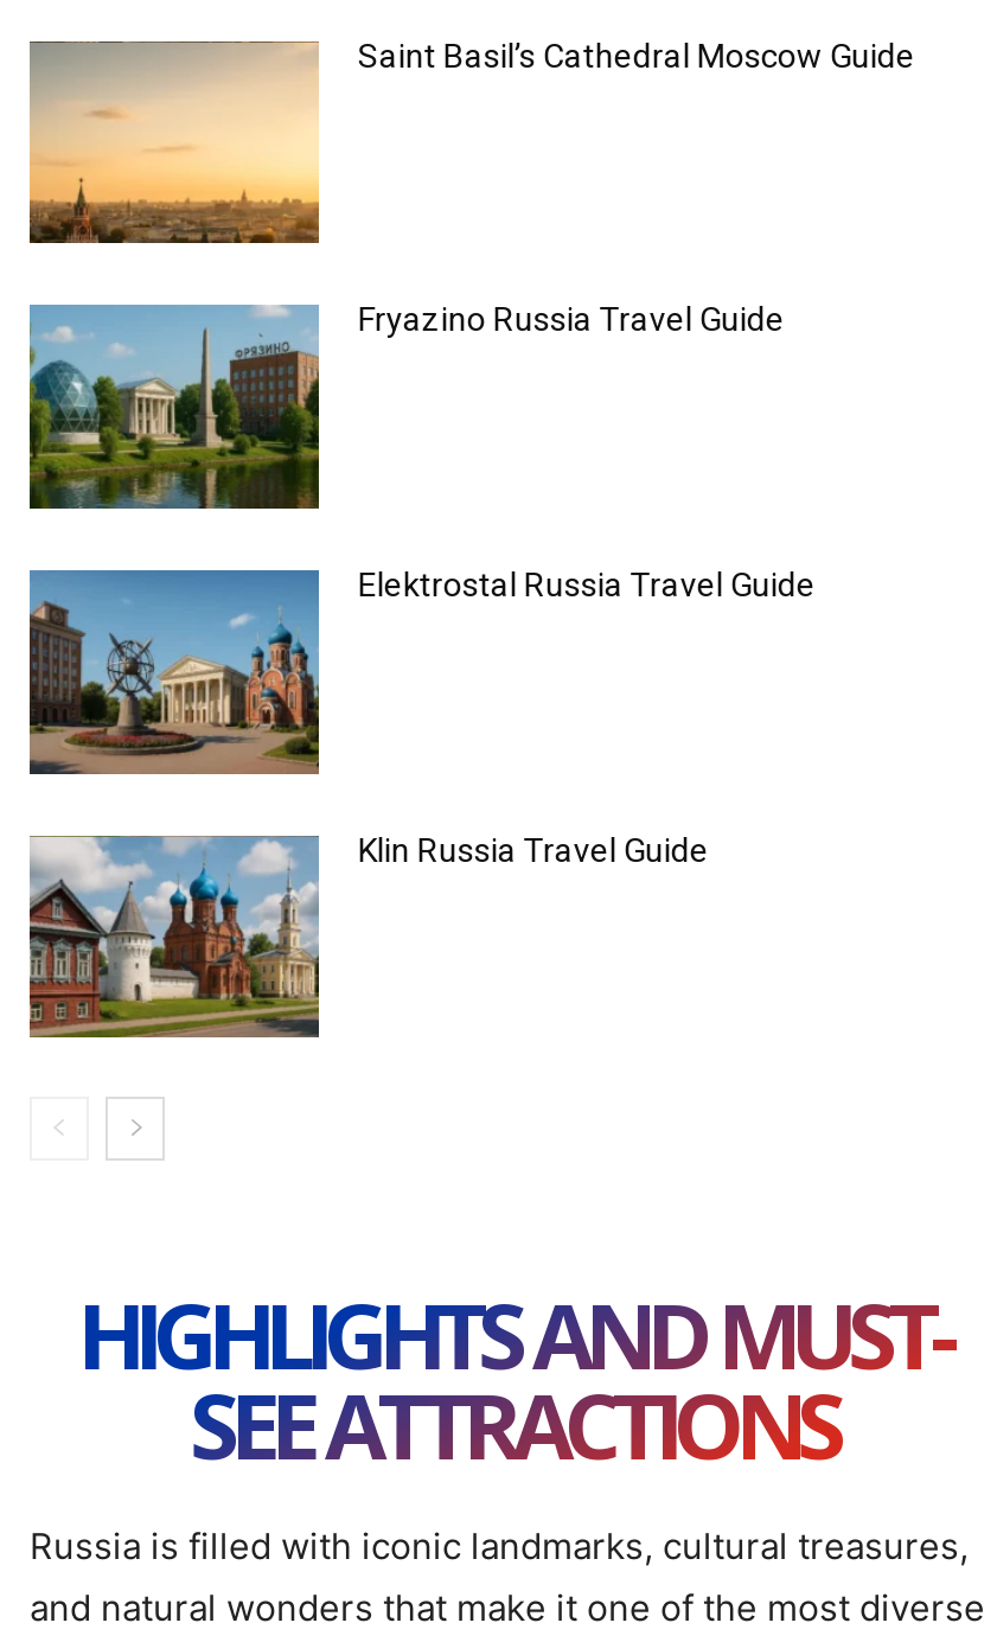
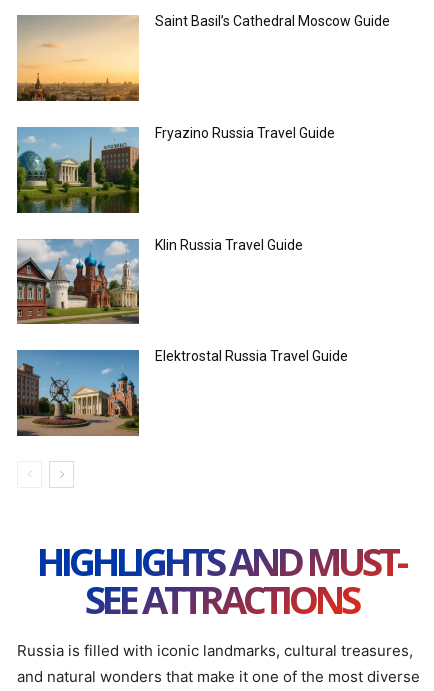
moved [30,565,815,774] -> [16,348,348,437]: [image] | Elektrostal Russia Travel Guide
moved [25,830,709,1040] -> [15,237,303,325]: [image] | Klin Russia Travel Guide

